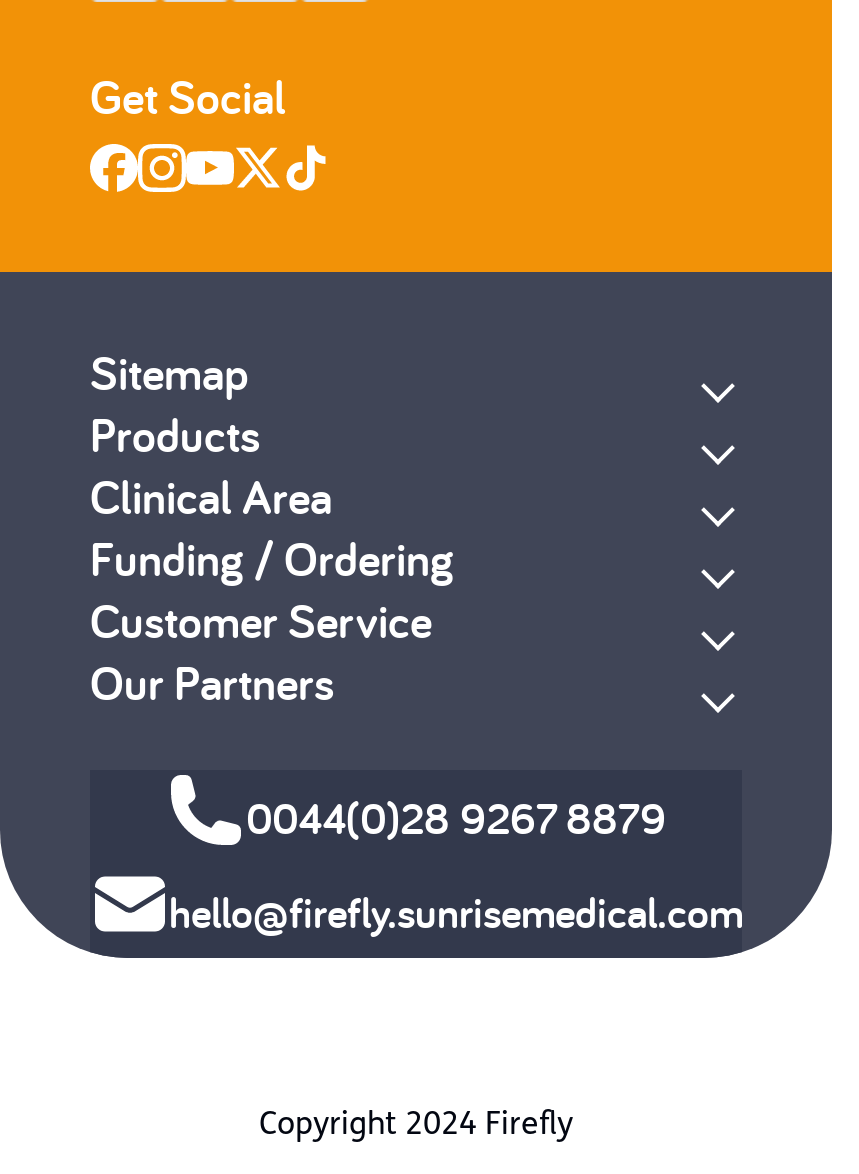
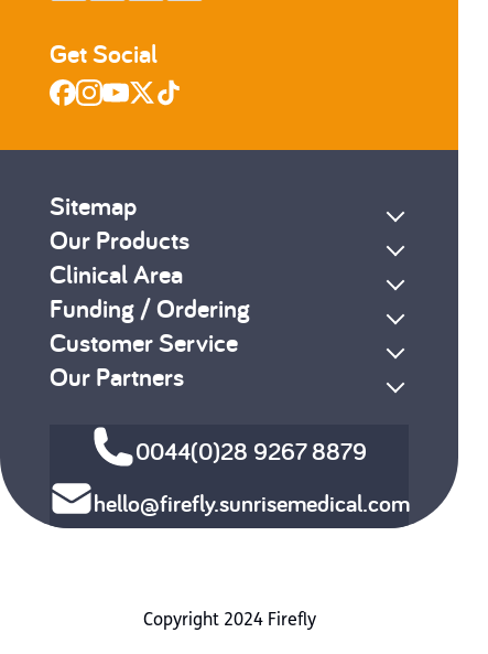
[90,404,260,466] Products -> [50,223,189,257] Our Products

